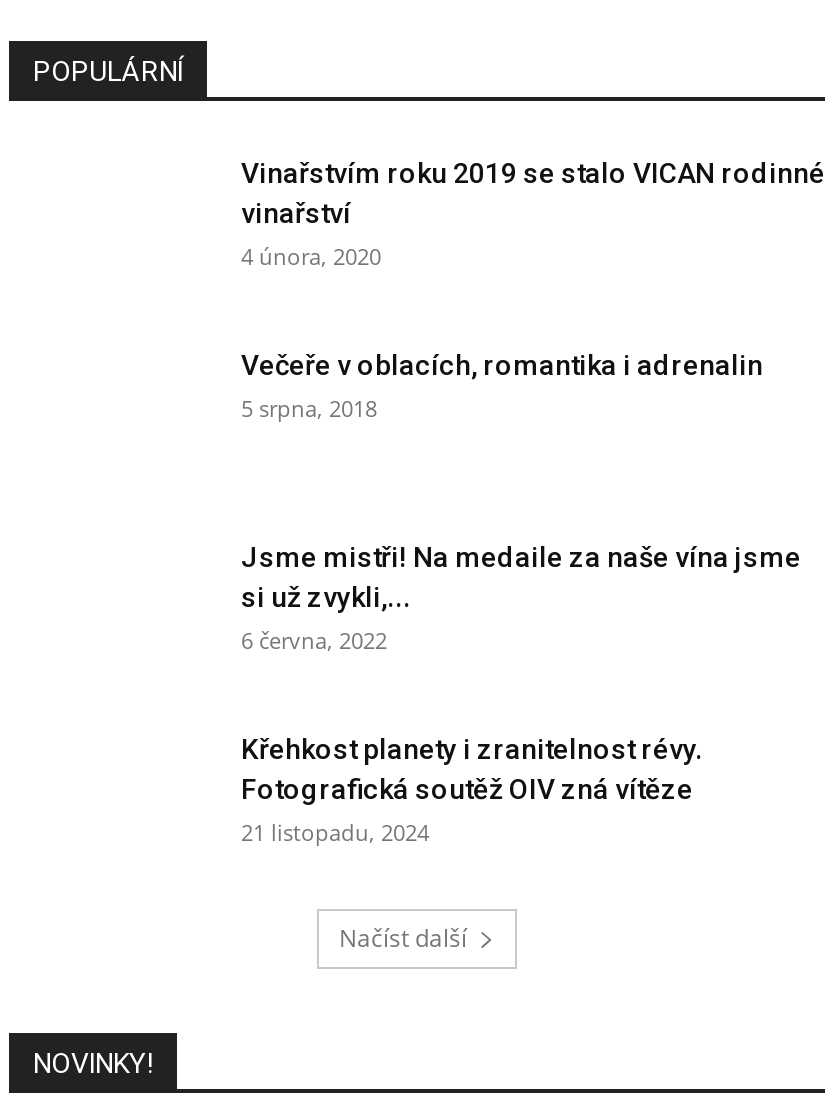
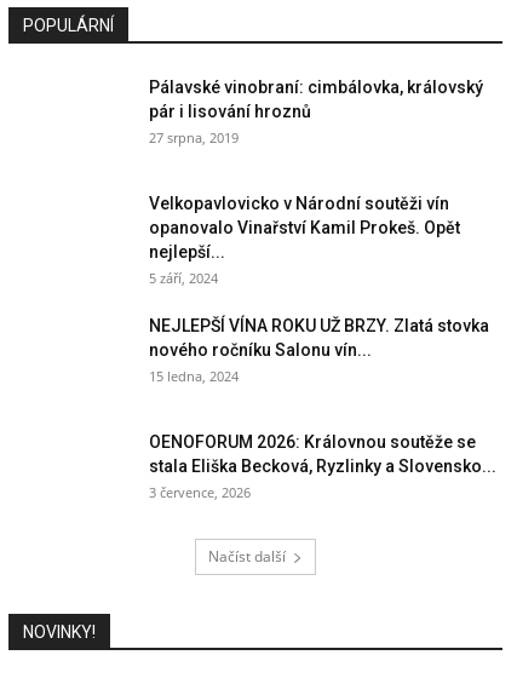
[241,158,825,272] Vinařstvím roku 2019 se stalo VICAN rodinné | vinařství | 4 února, 2020 -> [149,78,483,147] Pálavské vinobraní: cimbálovka, královský | pár i lisování hroznů | 27 srpna, 2019
[241,350,763,424] Večeře v oblacích, romantika i adrenalin | 5 srpna, 2018 -> [149,194,460,288] Velkopavlovicko v Národní soutěži vín | opanovalo Vinařství Kamil Prokeš. Opět | nejlepší... | 5 září, 2024
[241,542,801,656] Jsme mistři! Na medaile za naše vína jsme | si už zvykli,... | 6 června, 2022 -> [149,317,489,386] NEJLEPŠÍ VÍNA ROKU UŽ BRZY. Zlatá stovka | nového ročníku Salonu vín... | 15 ledna, 2024
[241,734,703,848] Křehkost planety i zranitelnost révy. | Fotografická soutěž OIV zná vítěze | 21 listopadu, 2024 -> [149,433,496,502] OENOFORUM 2026: Královnou soutěže se | stala Eliška Becková, Ryzlinky a Slovensko... | 3 července, 2026

